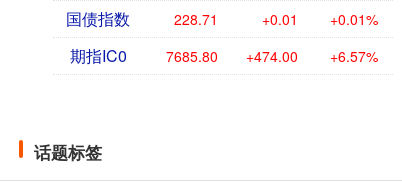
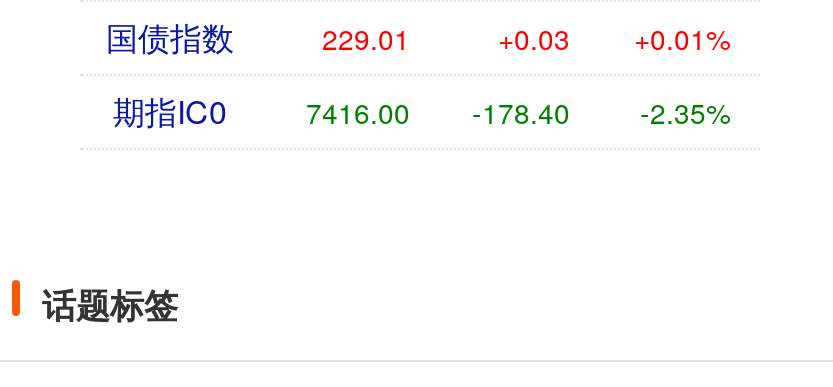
[174,9,218,29] 228.71 -> [322,19,410,59] 229.01
[262,9,378,29] +0.01 +0.01% -> [498,19,730,59] +0.03 +0.01%
[166,46,218,66] 7685.80 -> [306,93,410,133] 7416.00
[246,46,298,66] +474.00 -> [472,93,570,133] -178.40
[330,46,378,66] +6.57% -> [640,93,730,133] -2.35%

